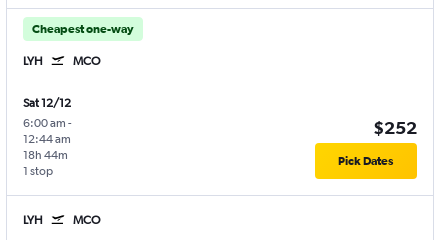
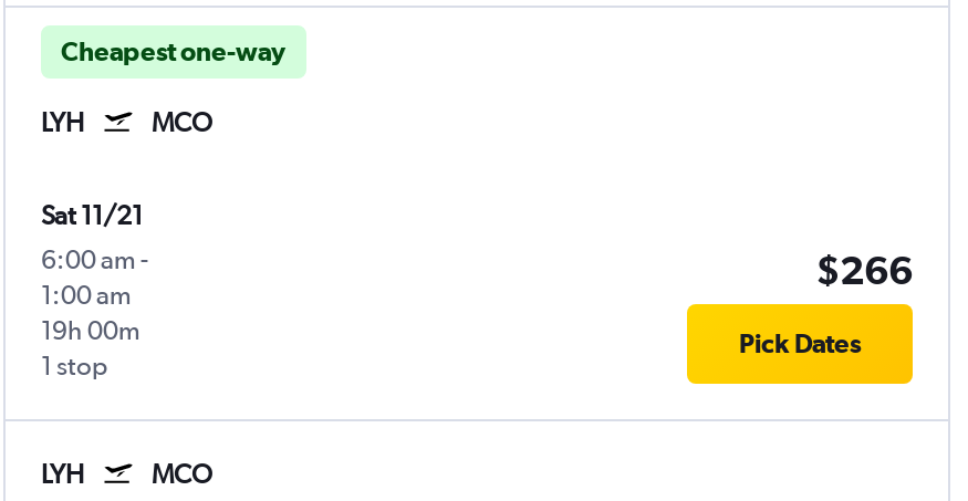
[23,96,71,110] Sat 12/12 -> [41,200,143,231] Sat 11/21
[373,117,417,137] $252 -> [815,246,913,291] $266
[23,132,71,146] 12:44 am -> [41,280,132,311] 1:00 am
[23,148,68,162] 18h 44m -> [41,315,140,346] 19h 00m

